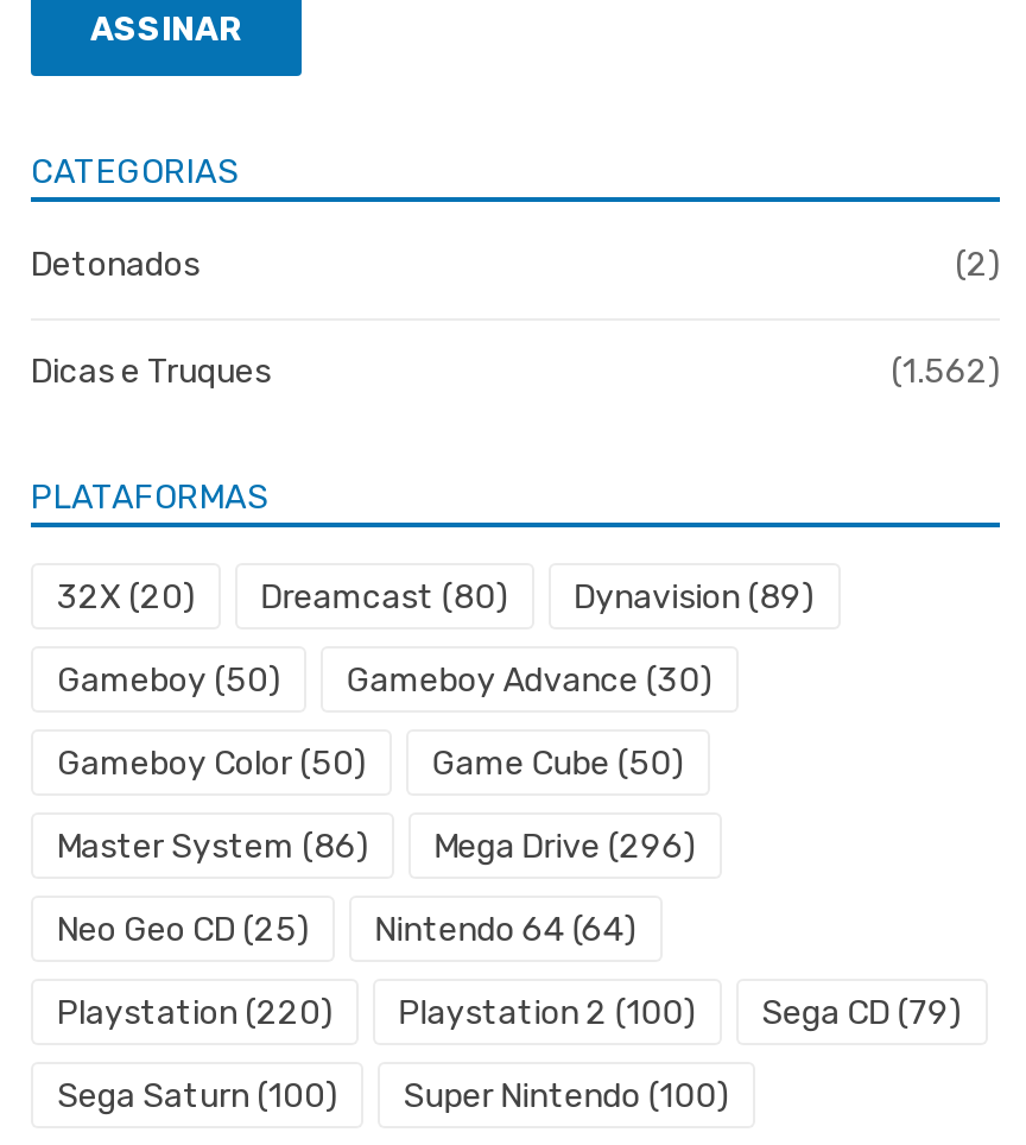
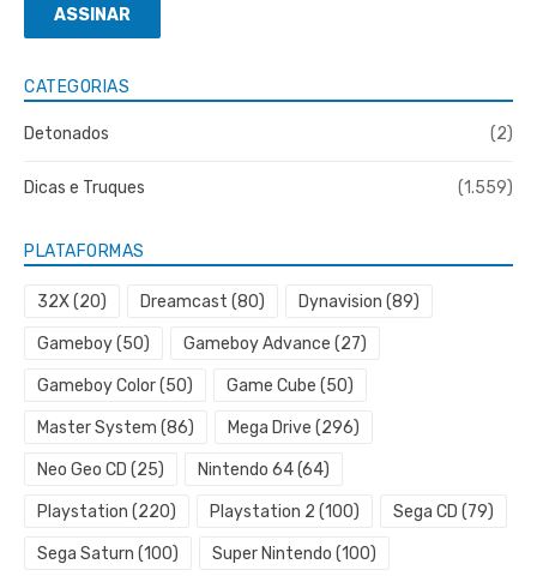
[891,352,1000,392] (1.562) -> [458,178,513,198] (1.559)
[346,660,712,701] Gameboy Advance (30) -> [183,334,367,354] Gameboy Advance (27)

